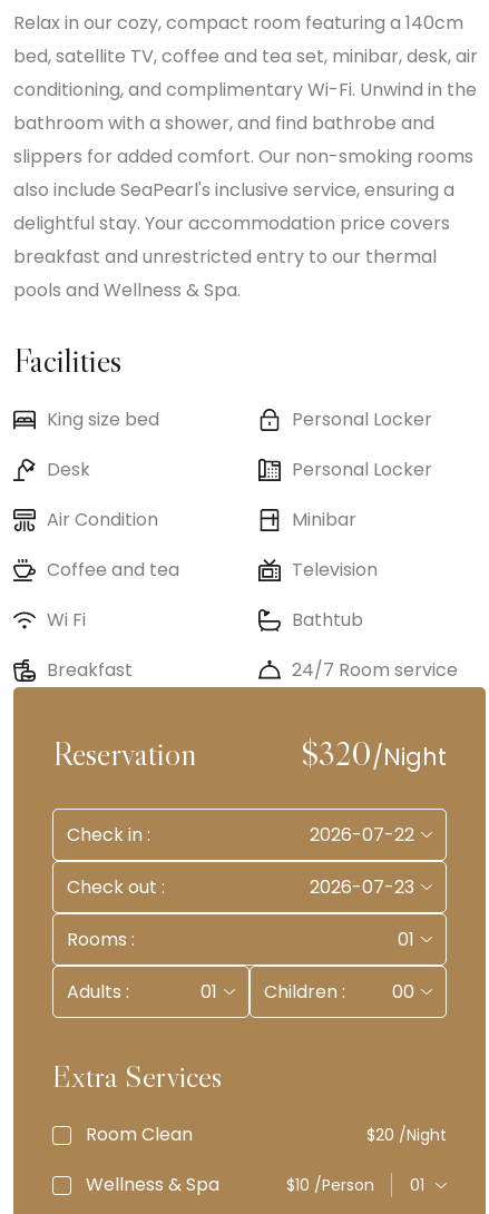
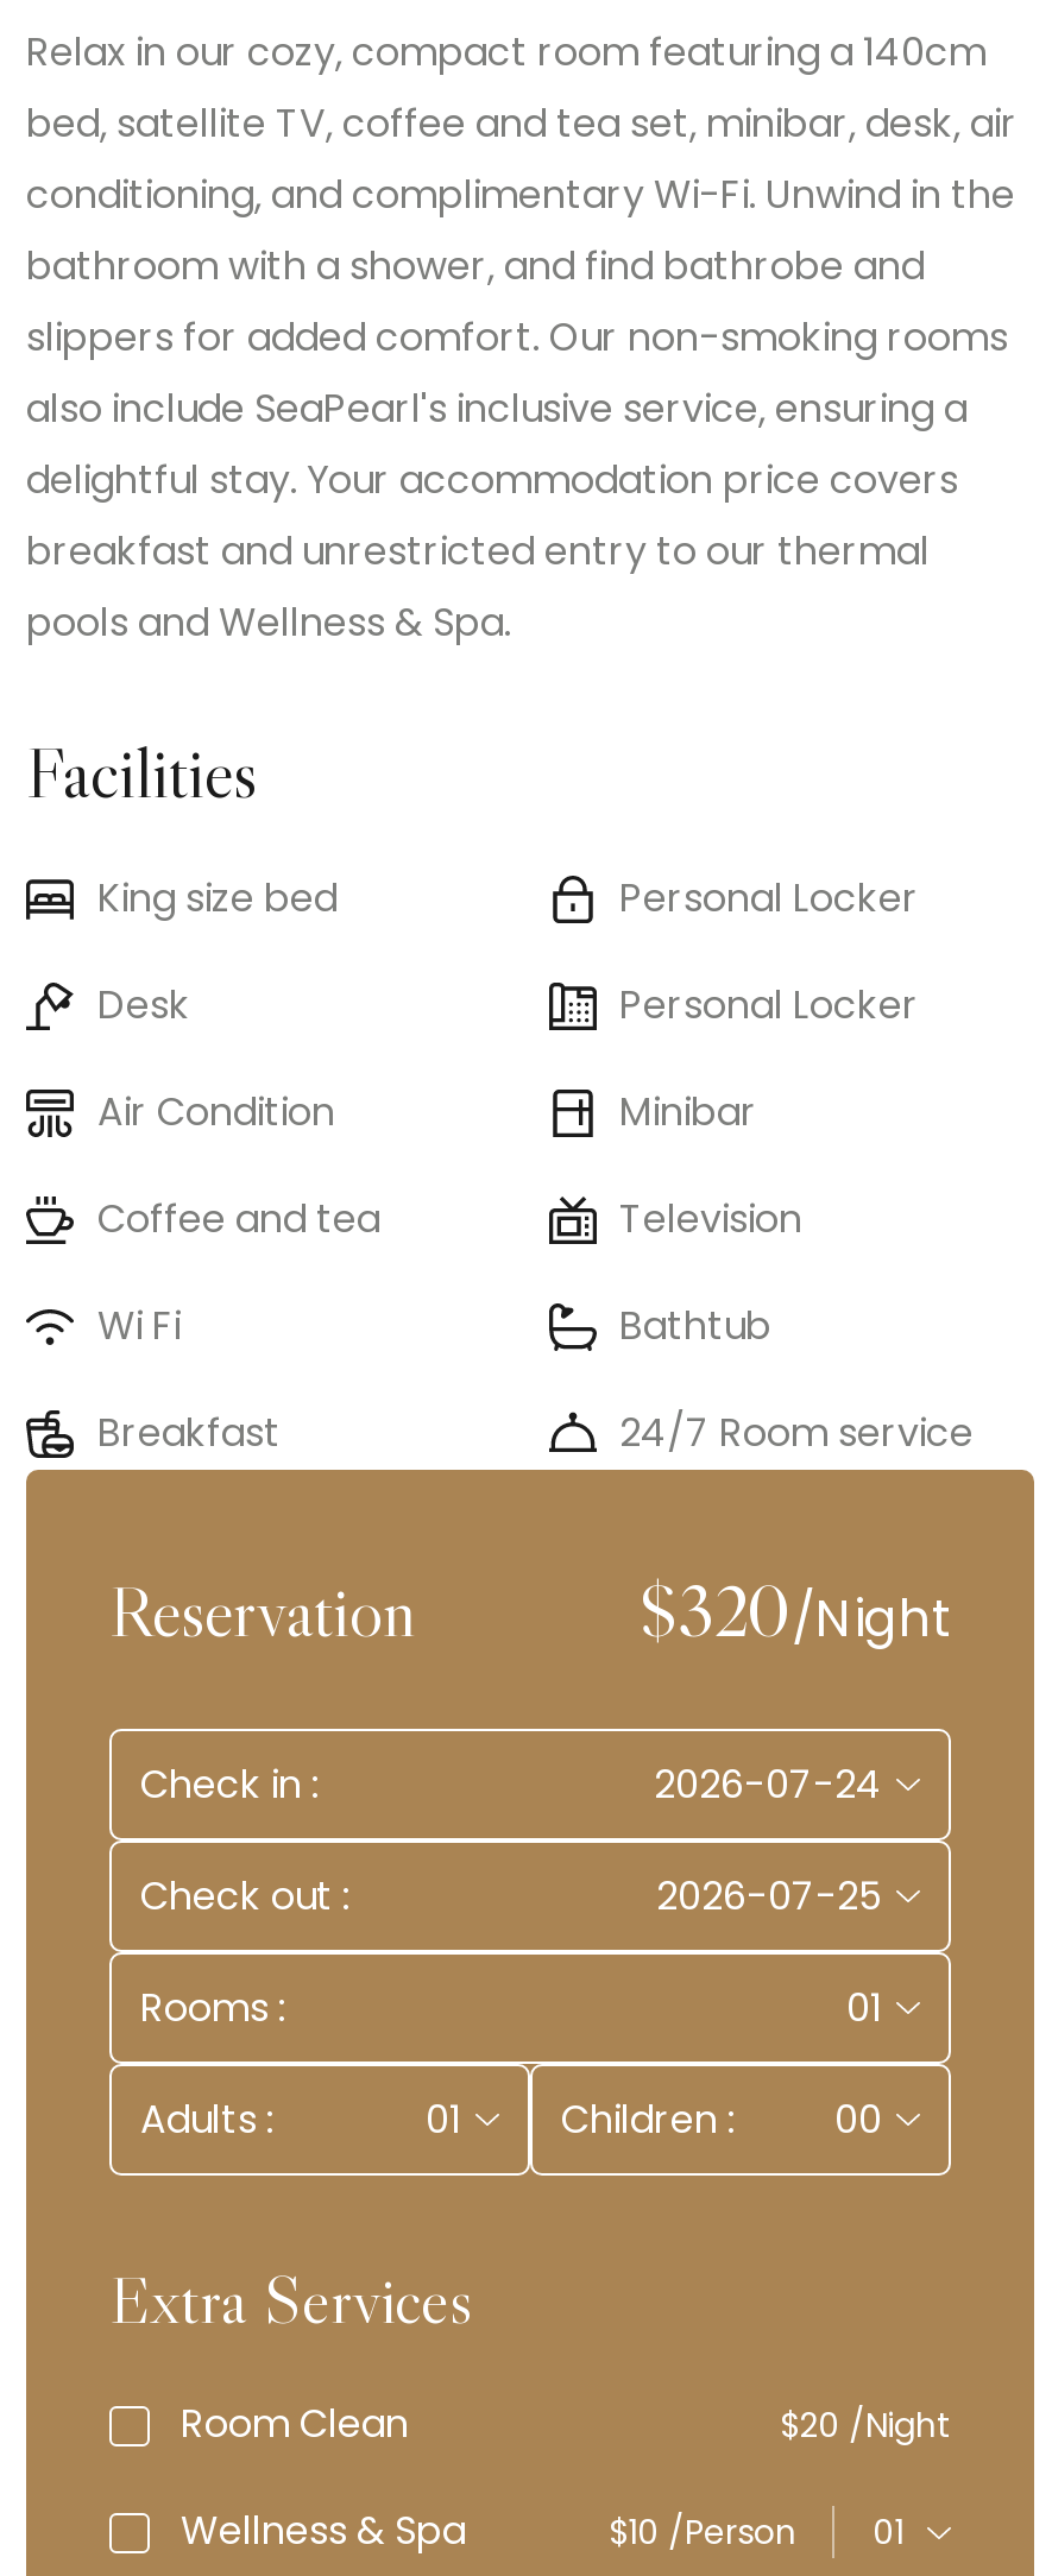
[310,821,414,847] 2026-07-22 -> [654,1756,882,1811] 2026-07-24
[310,874,414,899] 2026-07-23 -> [656,1868,882,1922] 2026-07-25

